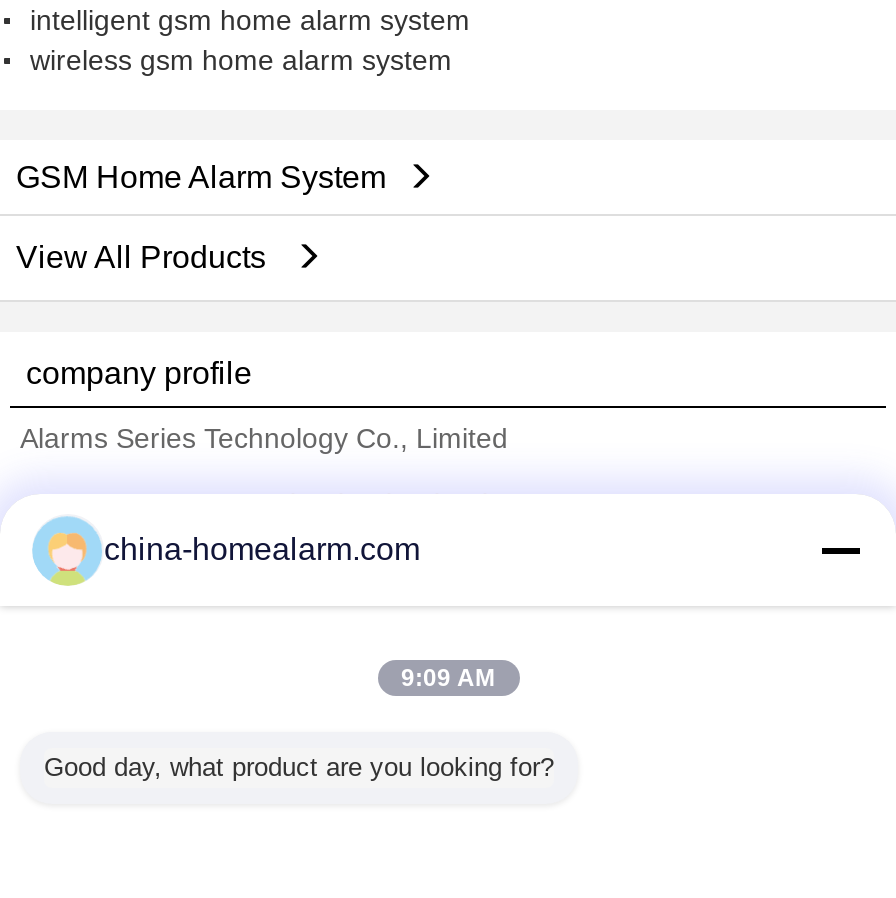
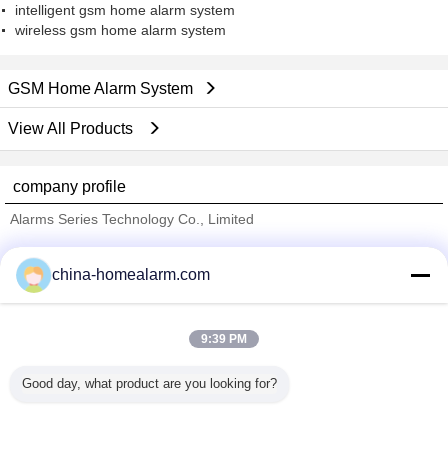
[401,664,495,692] 9:09 AM -> [201,332,247,346] 9:39 PM

